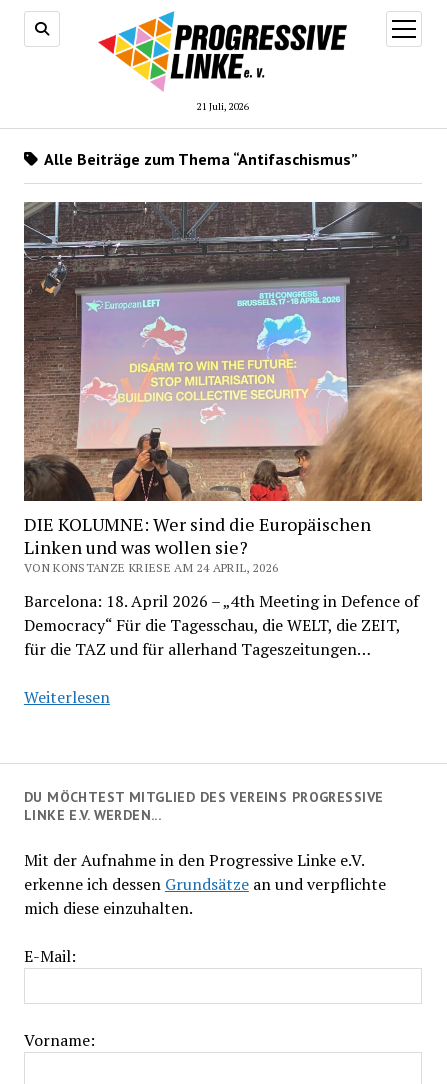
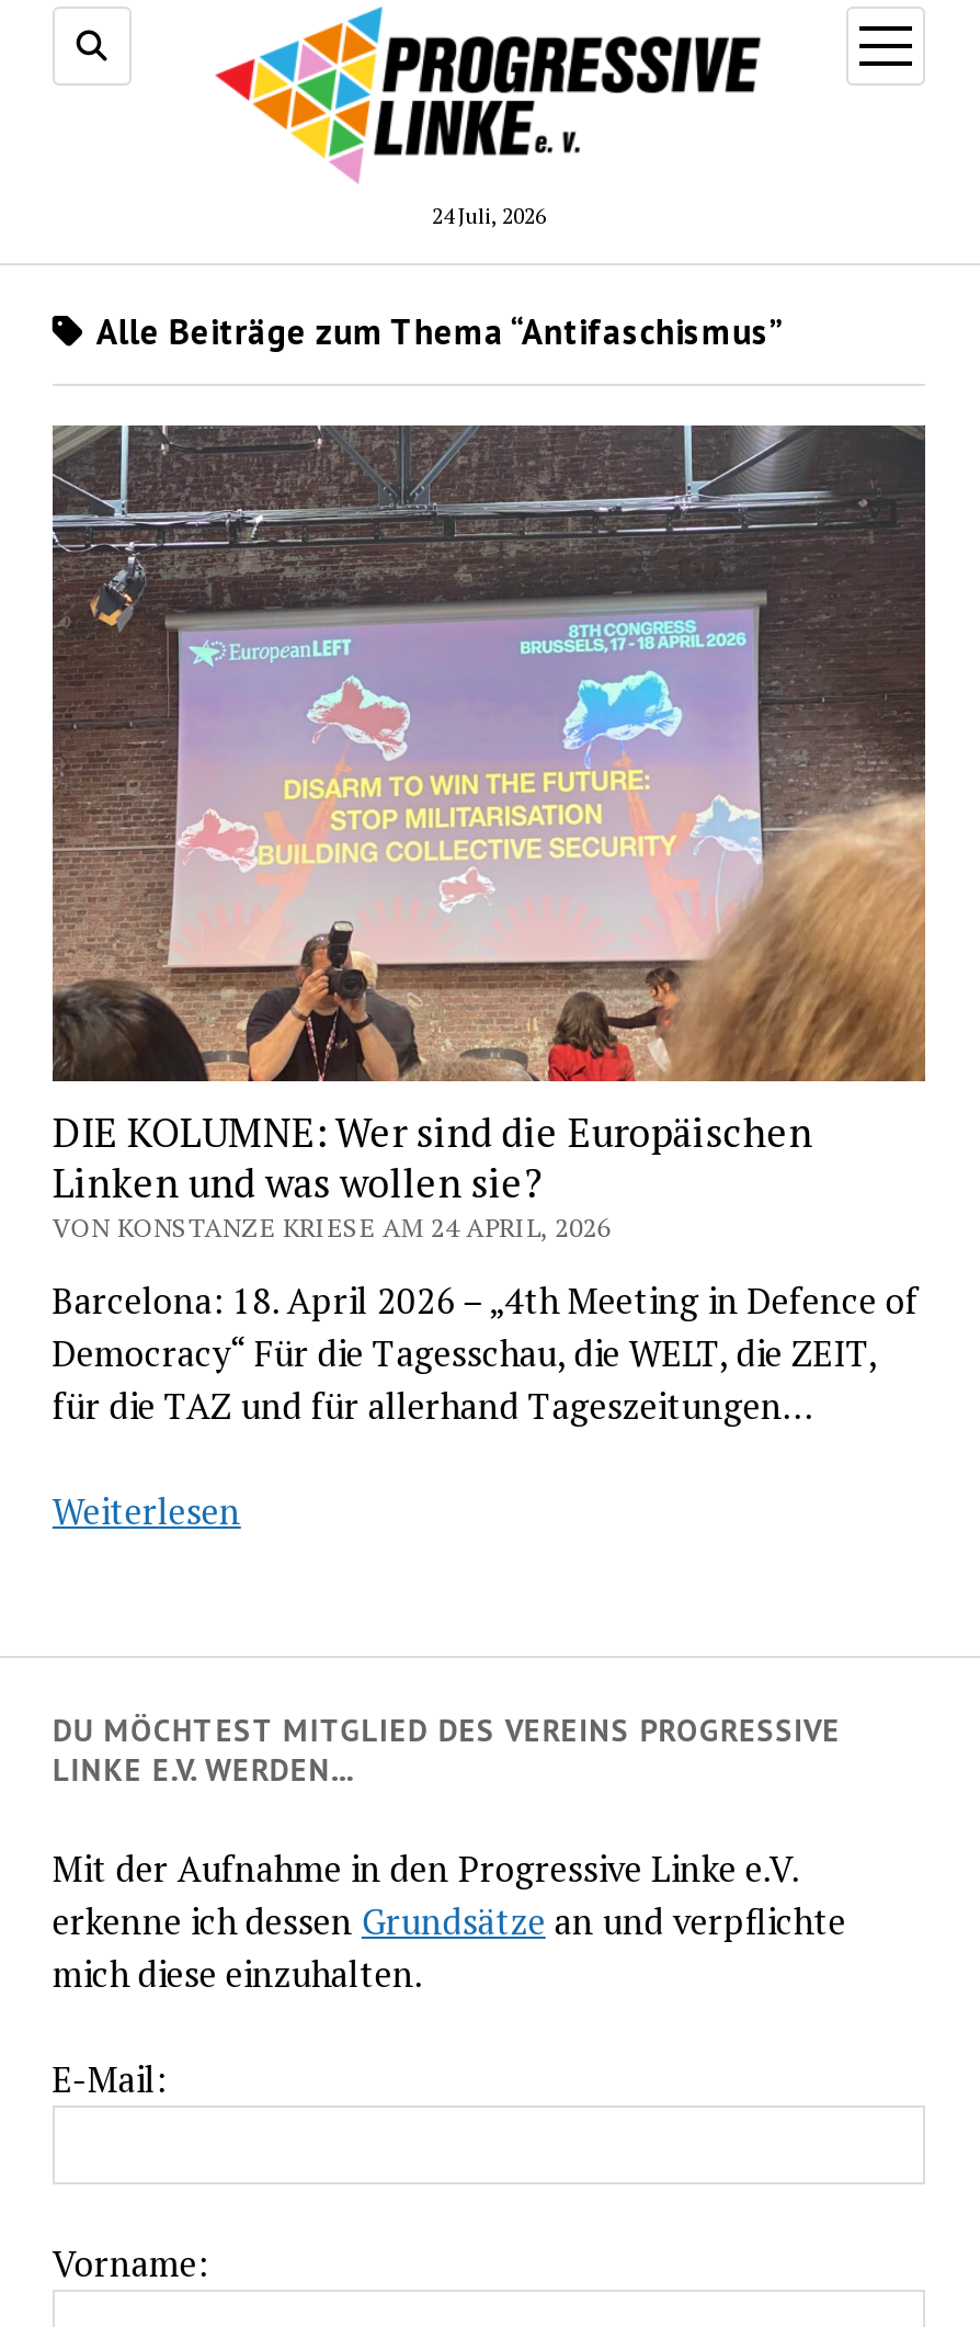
[197,100,249,113] 21 Juli, 2026 -> [432,202,546,231] 24 Juli, 2026

